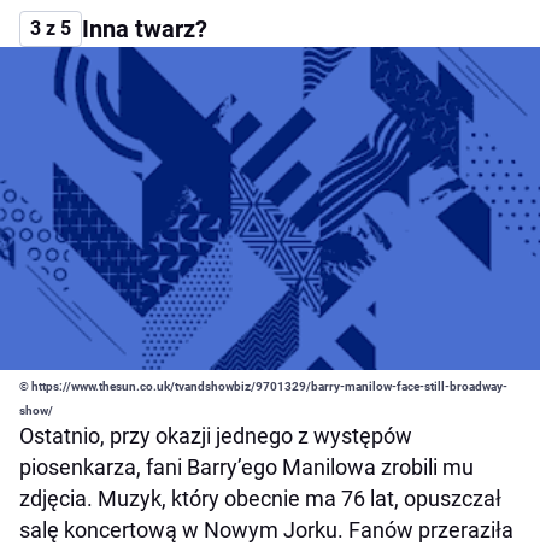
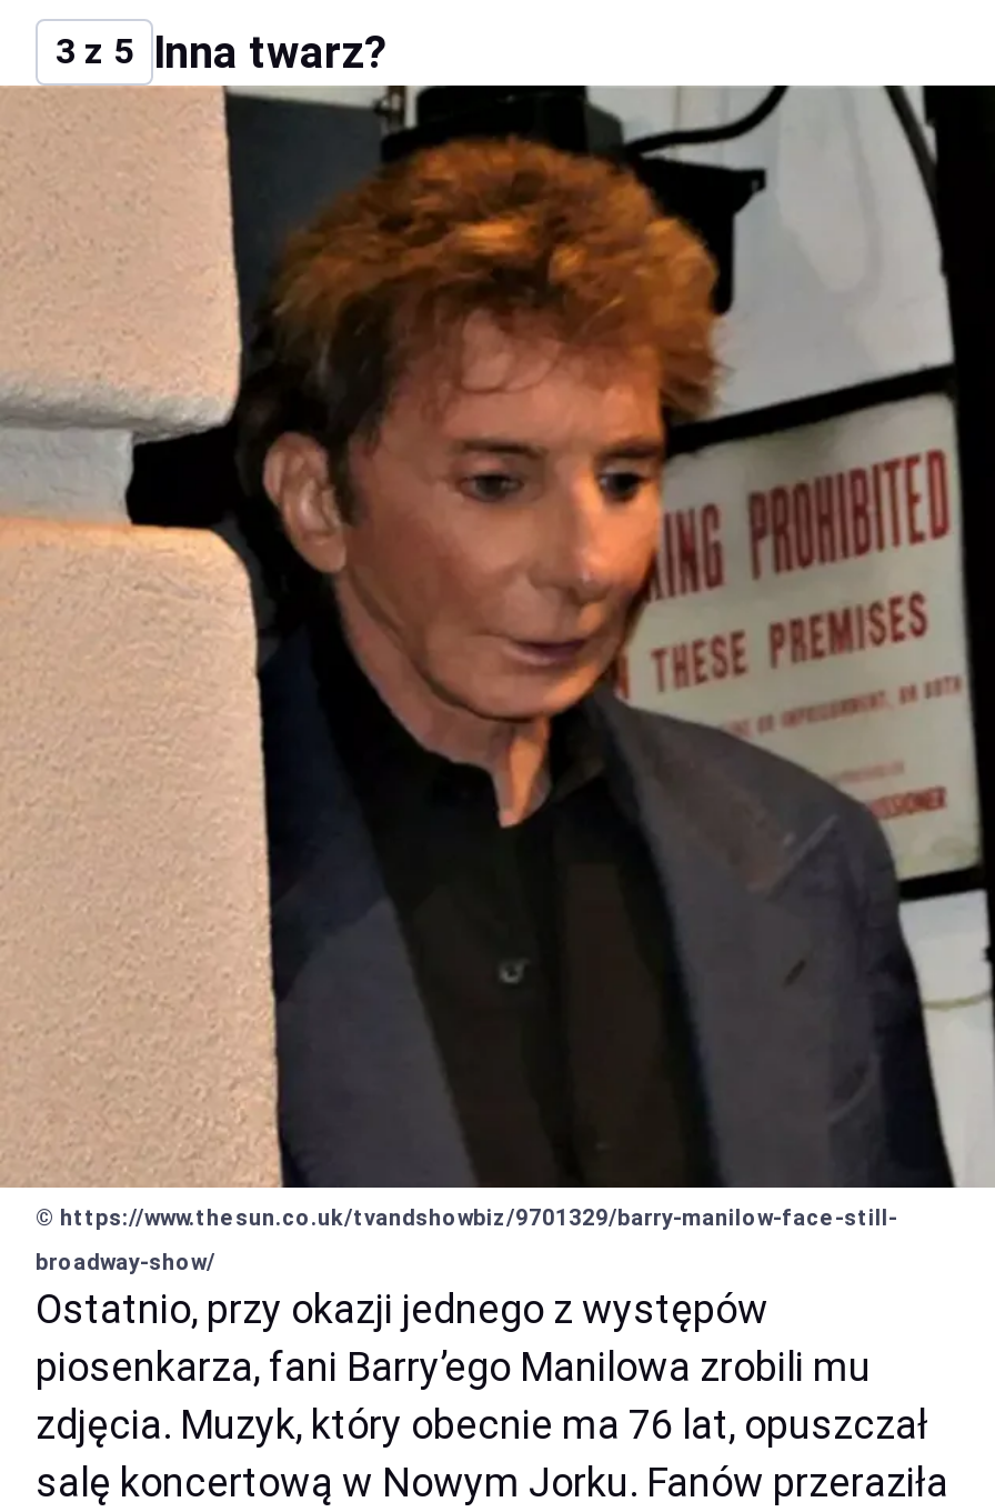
[4,46,536,371] [image] -> [7,83,988,1190] [image]

